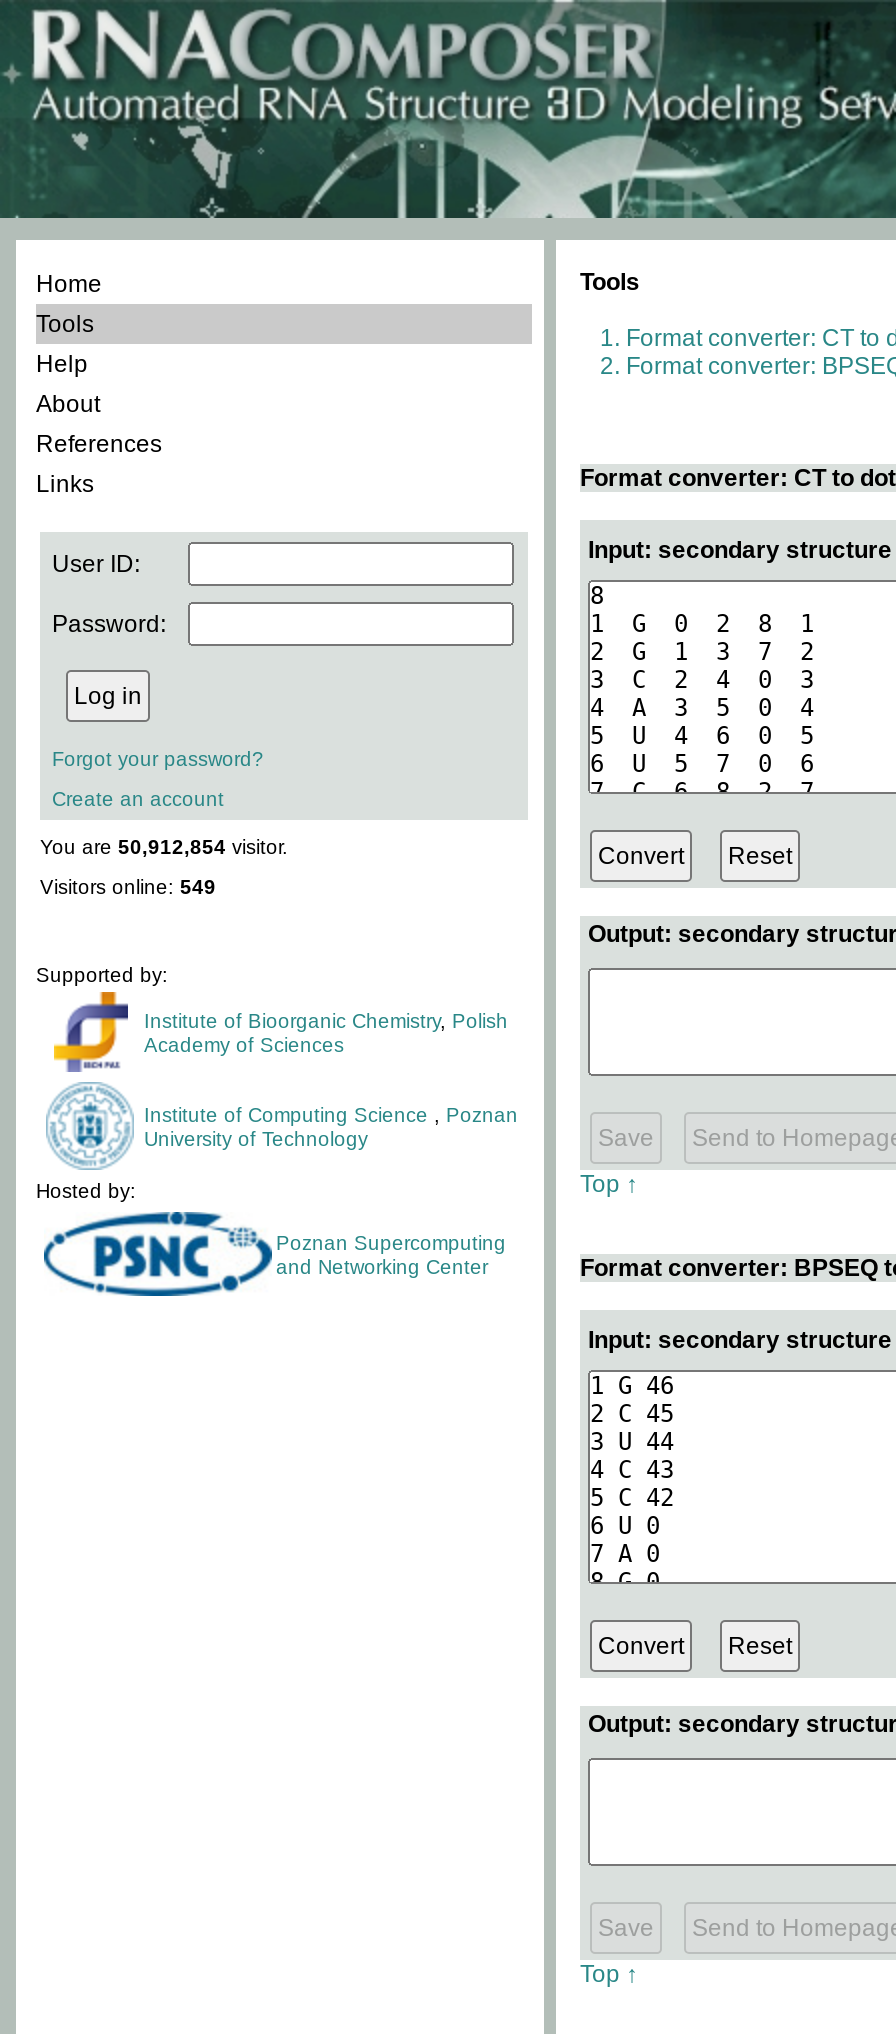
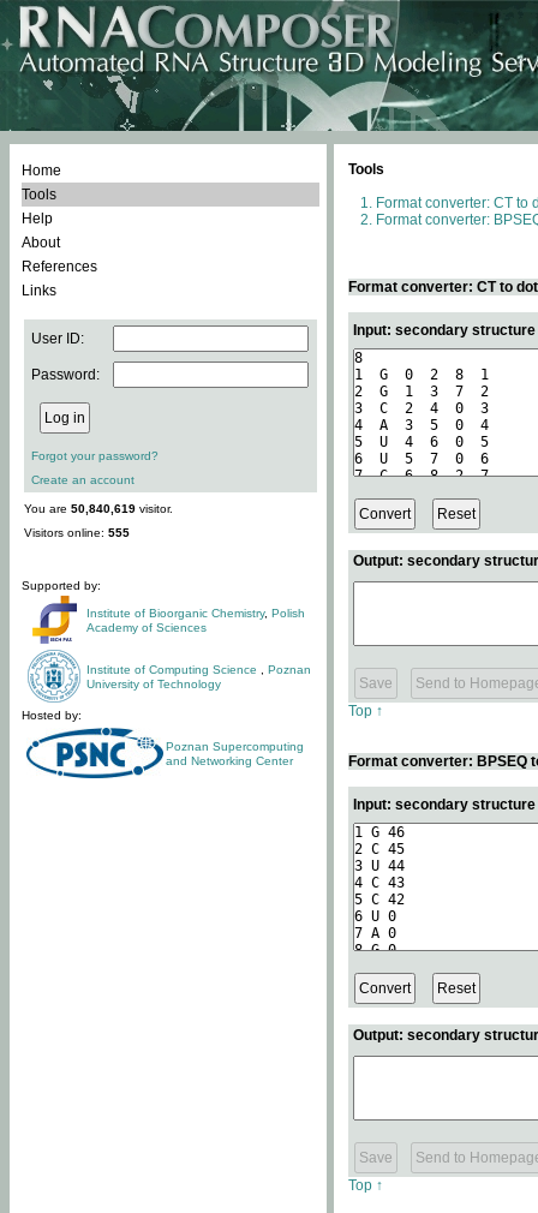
[40,836,288,858] You are 50,912,854 visitor. -> [24,502,173,515] You are 50,840,619 visitor.
[40,876,216,898] Visitors online: 549 -> [24,526,130,539] Visitors online: 555

